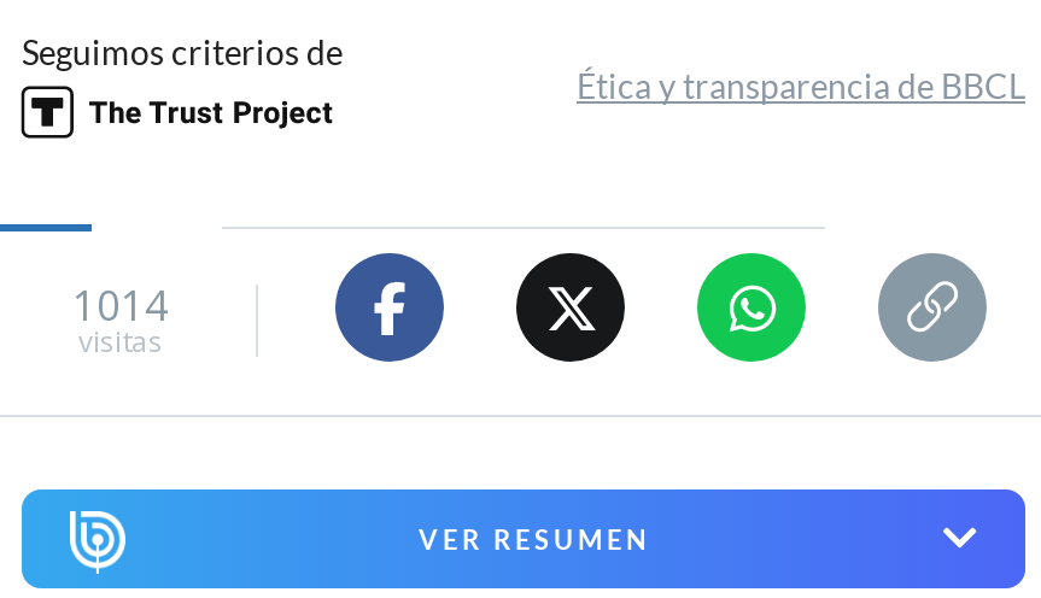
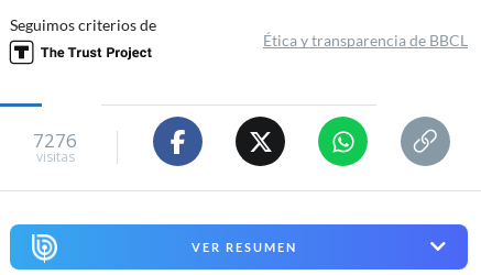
[72,276,169,332] 1014 -> [33,127,77,152] 7276

